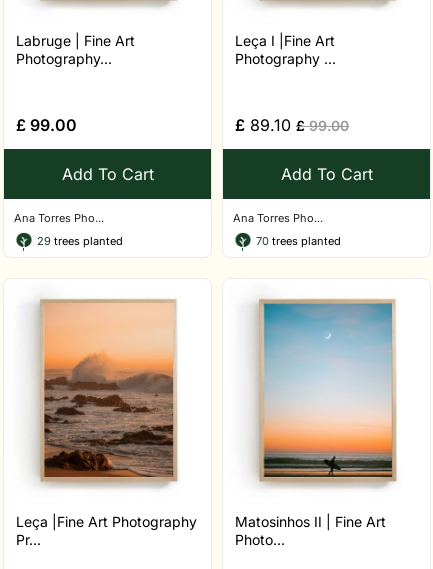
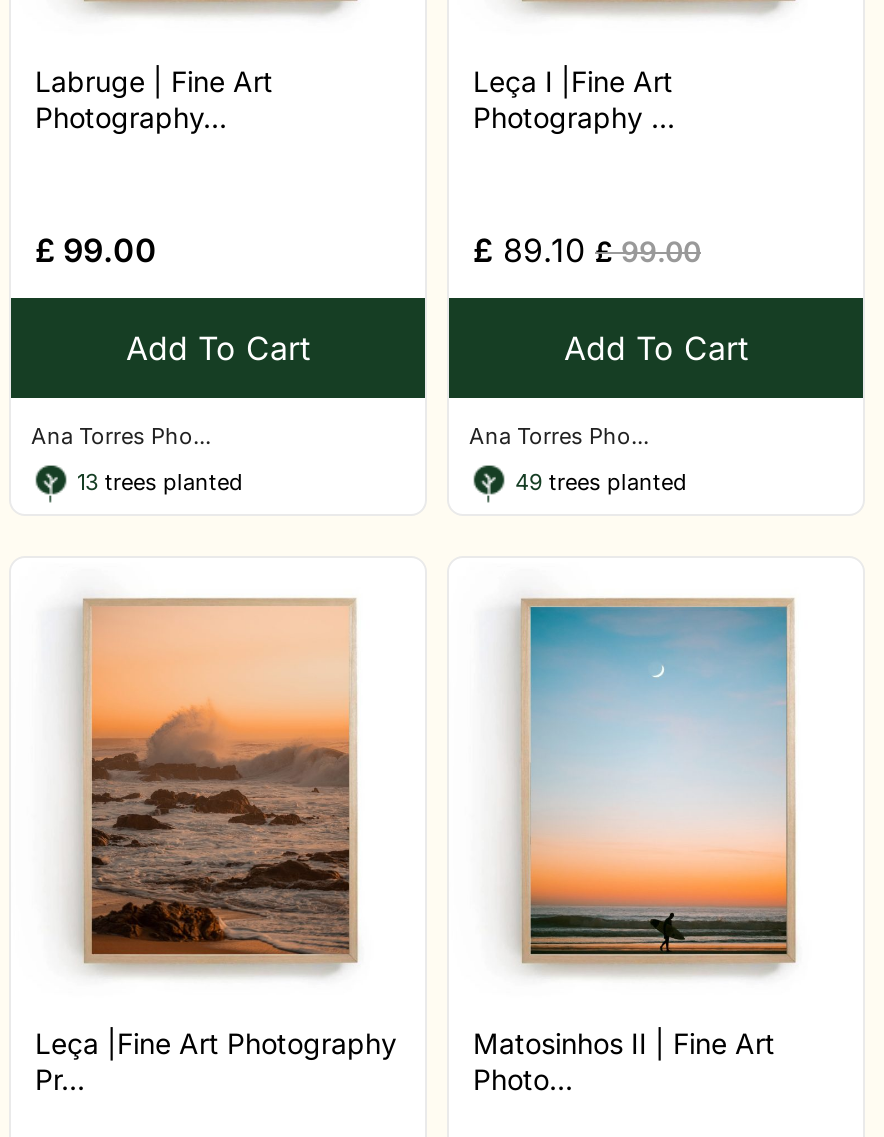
[37,234,123,248] 29 trees planted -> [77,468,243,496] 13 trees planted
[256,234,341,248] 70 trees planted -> [515,468,687,496] 49 trees planted

